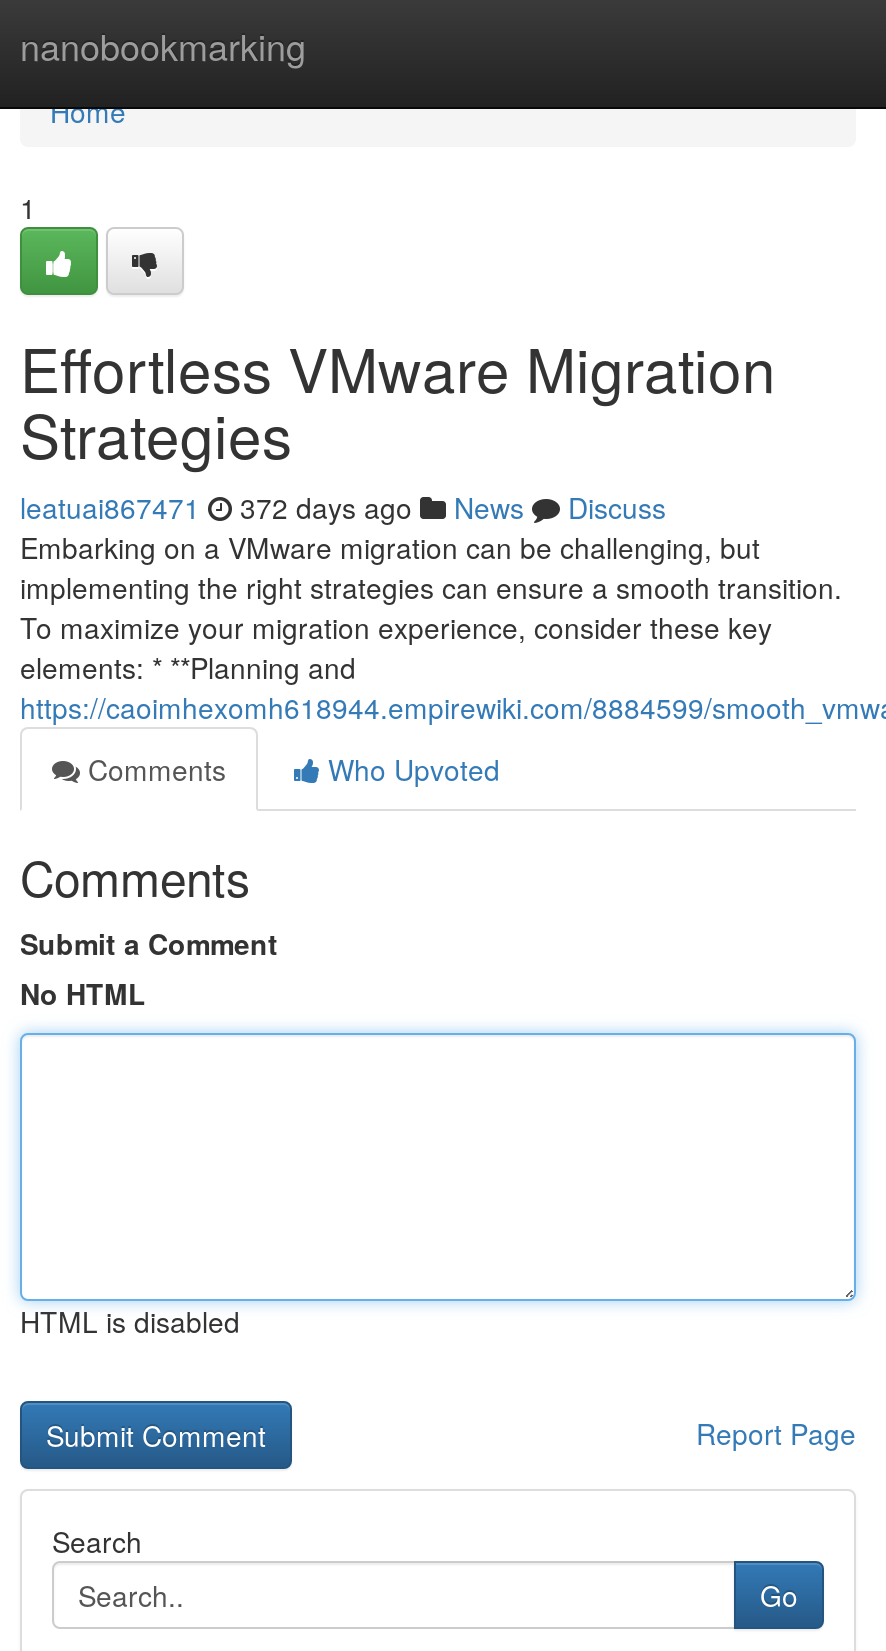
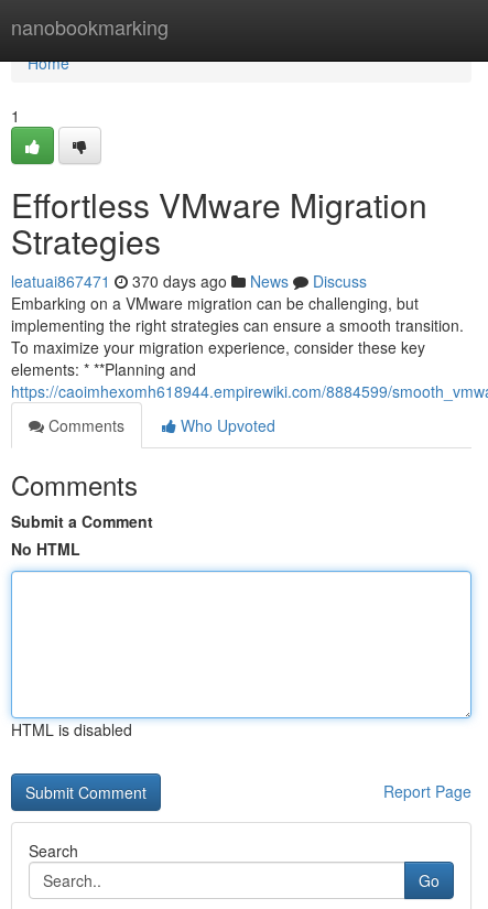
[20,487,666,527] leatuai867471 372 days ago News Discuss -> [11,270,367,292] leatuai867471 370 days ago News Discuss

